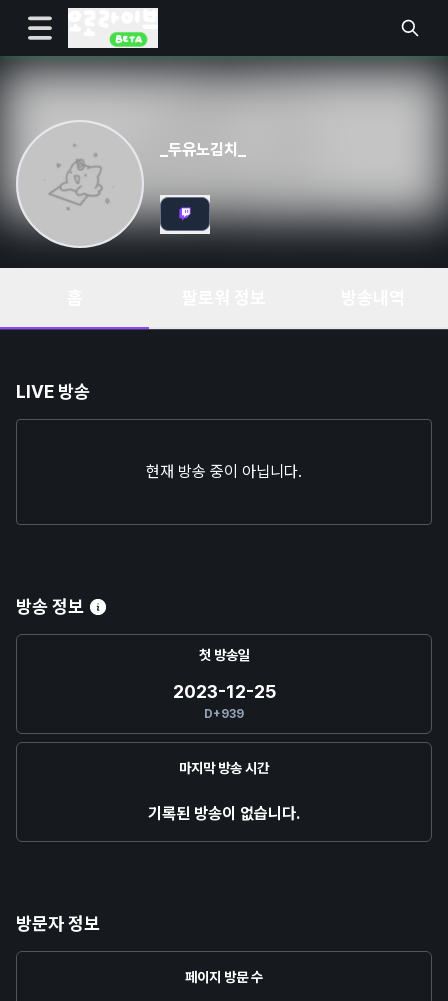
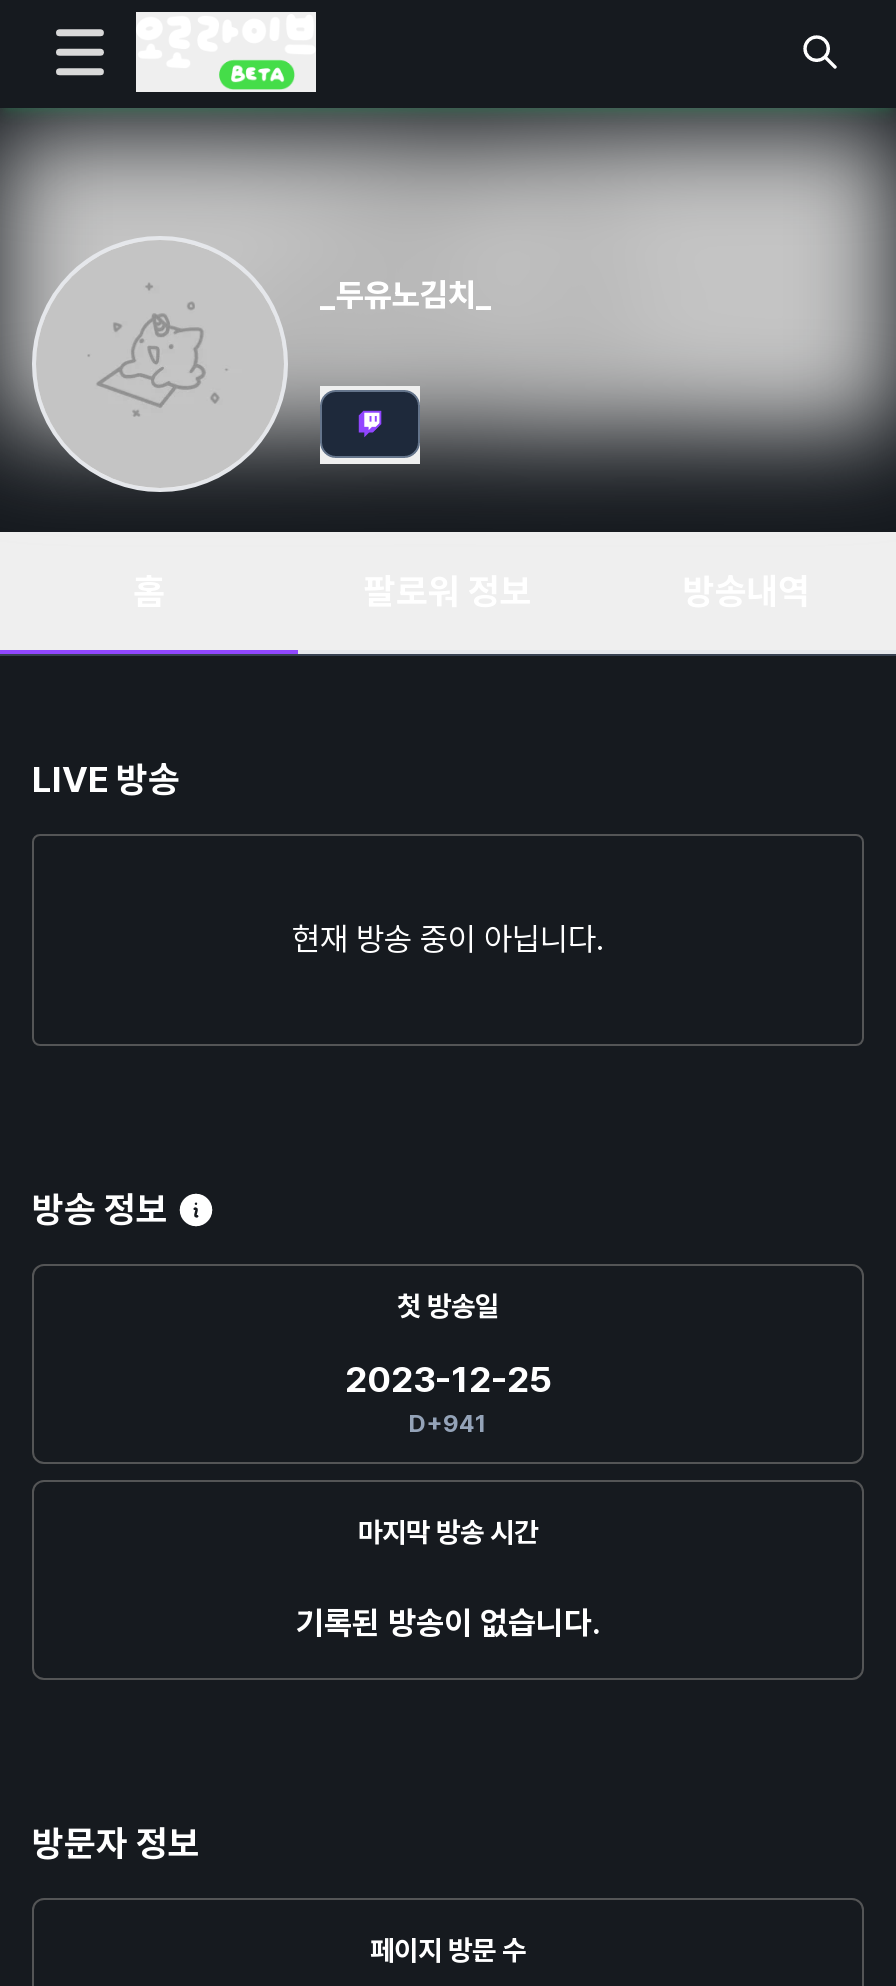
[204,707,244,721] D+939 -> [409,1410,487,1438] D+941

